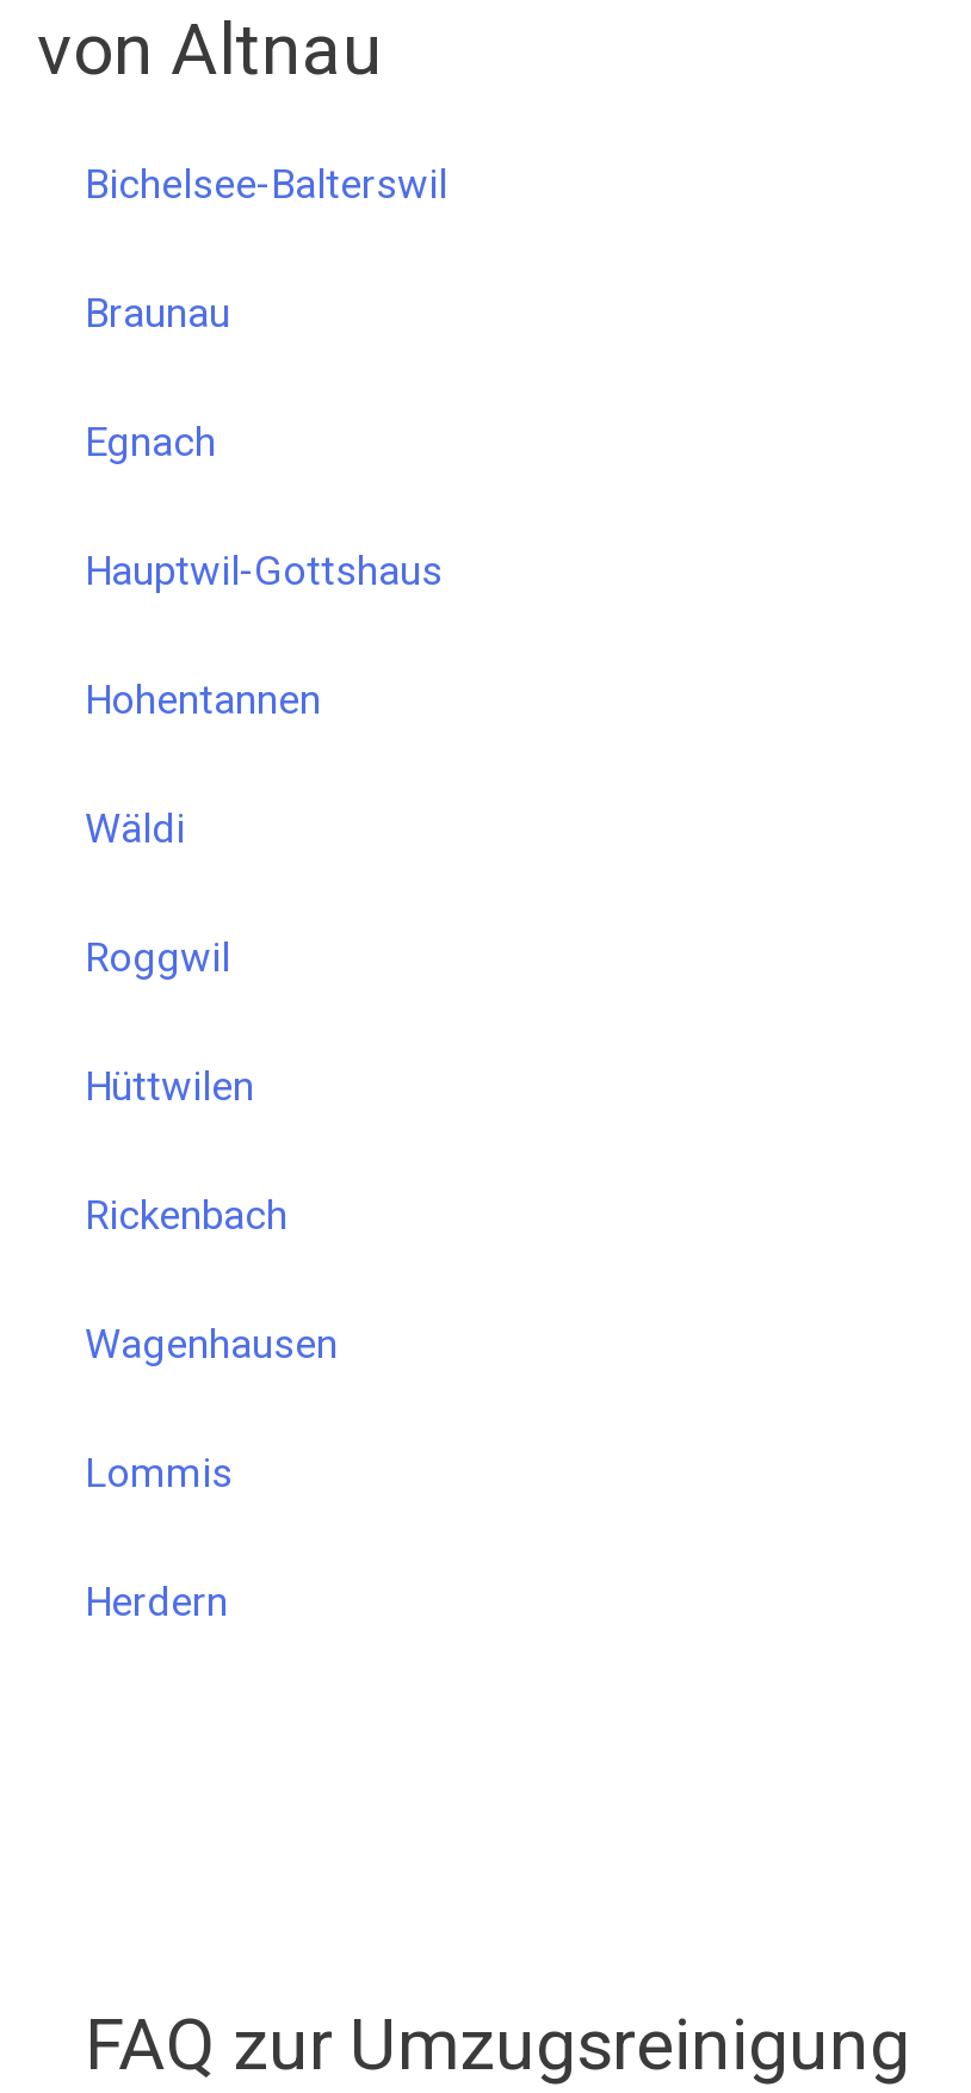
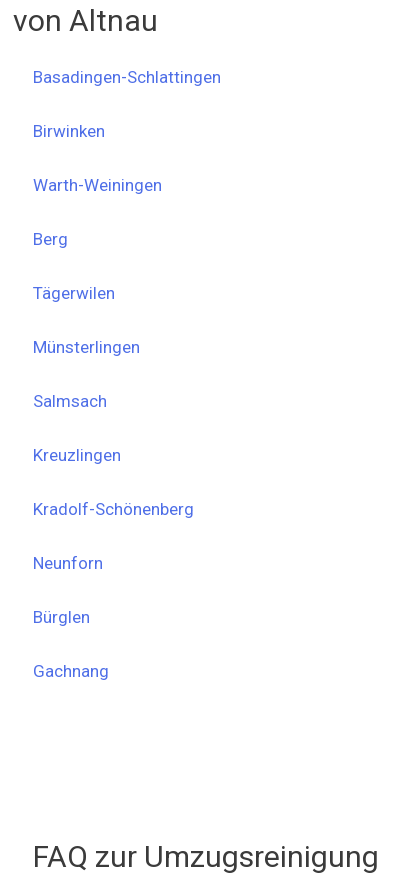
[85,160,447,208] Bichelsee-Balterswil -> [33,67,221,87] Basadingen-Schlattingen
[85,289,230,337] Braunau -> [33,121,105,141] Birwinken
[85,418,216,465] Egnach -> [33,175,162,195] Warth-Weiningen
[85,547,443,594] Hauptwil-Gottshaus -> [33,229,68,249] Berg
[85,675,321,723] Hohentannen -> [33,283,115,303] Tägerwilen
[85,804,185,852] Wäldi -> [33,337,140,357] Münsterlingen
[85,933,230,981] Roggwil -> [33,391,107,411] Salmsach
[85,1062,254,1110] Hüttwilen -> [33,445,121,465] Kreuzlingen
[85,1191,287,1239] Rickenbach -> [33,499,194,519] Kradolf-Schönenberg
[85,1320,338,1367] Wagenhausen -> [33,553,103,573] Neunforn
[85,1449,233,1496] Lommis -> [33,607,90,627] Bürglen
[85,1578,228,1625] Herdern -> [33,661,109,681] Gachnang

